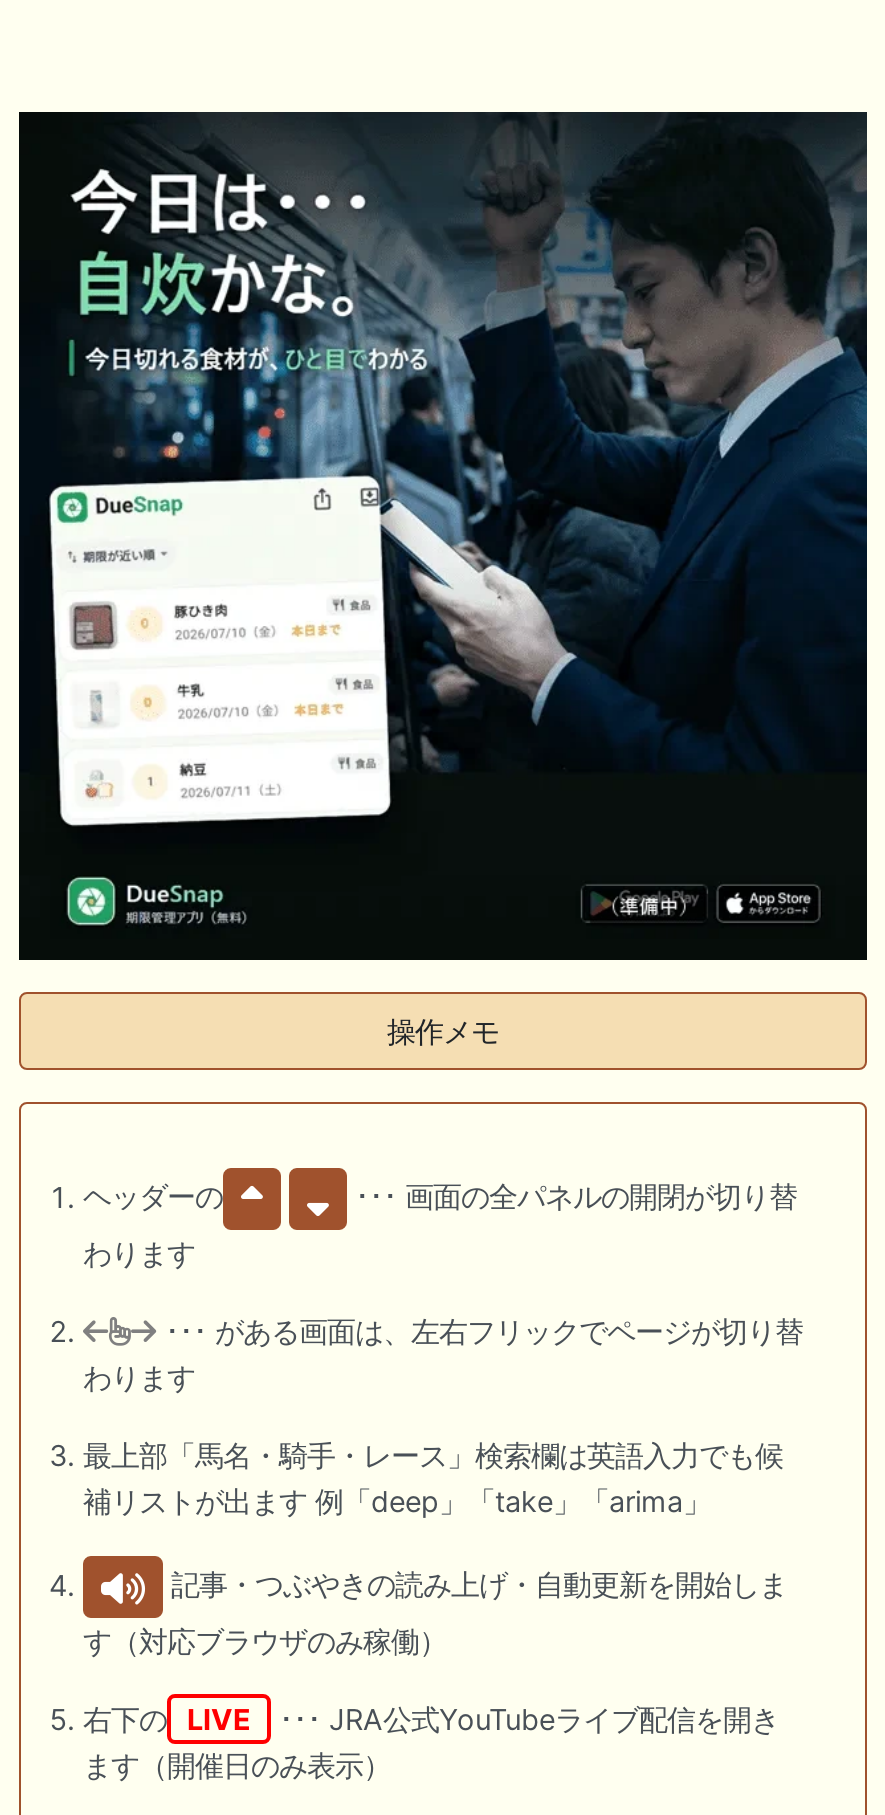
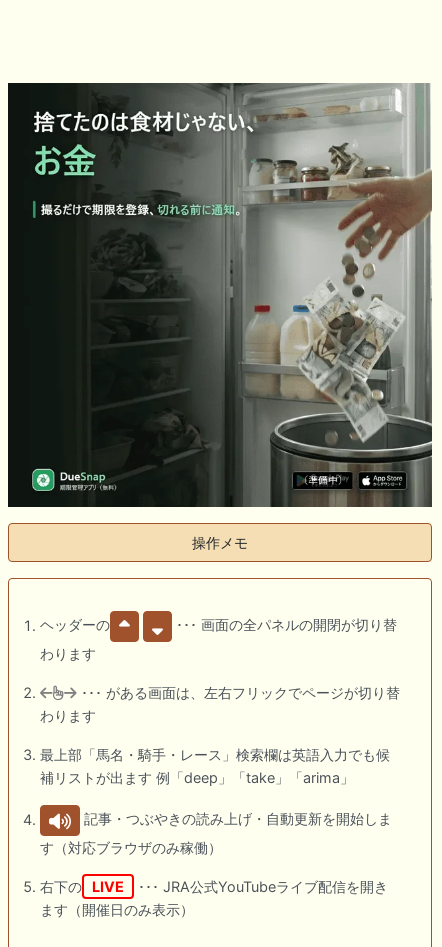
[47,110,869,962] [image] -> [24,83,433,508] [image]

